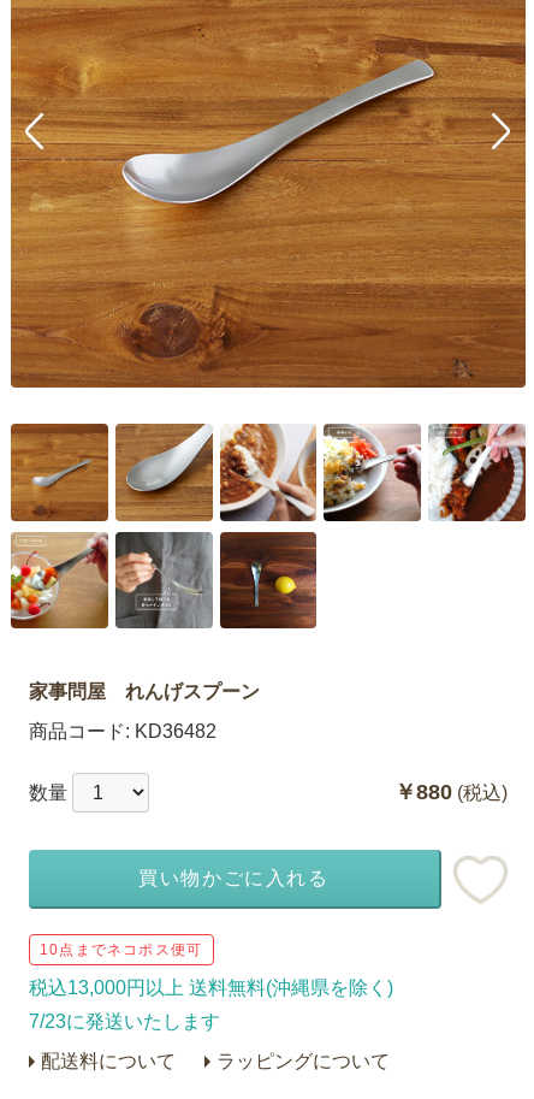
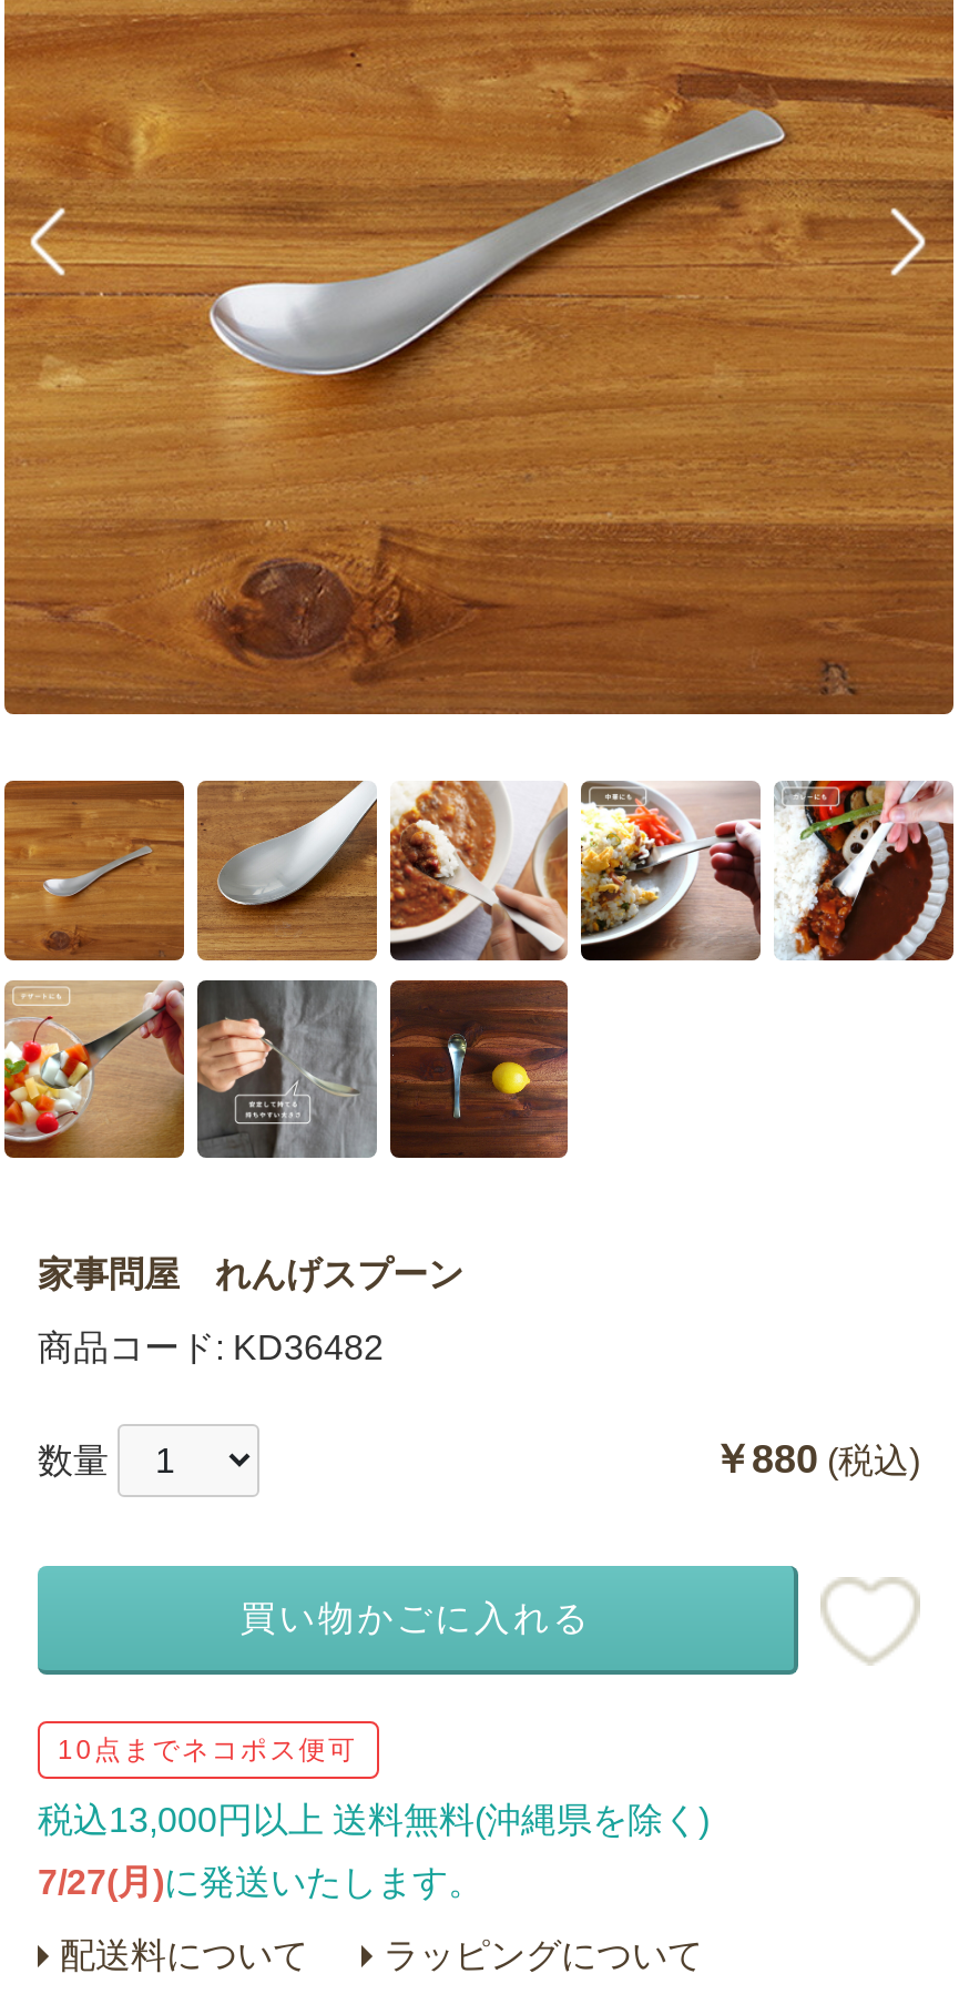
[29,1011,220,1032] 7/23に発送いたします -> [38,1864,483,1901] 7/27(月)に発送いたします。

